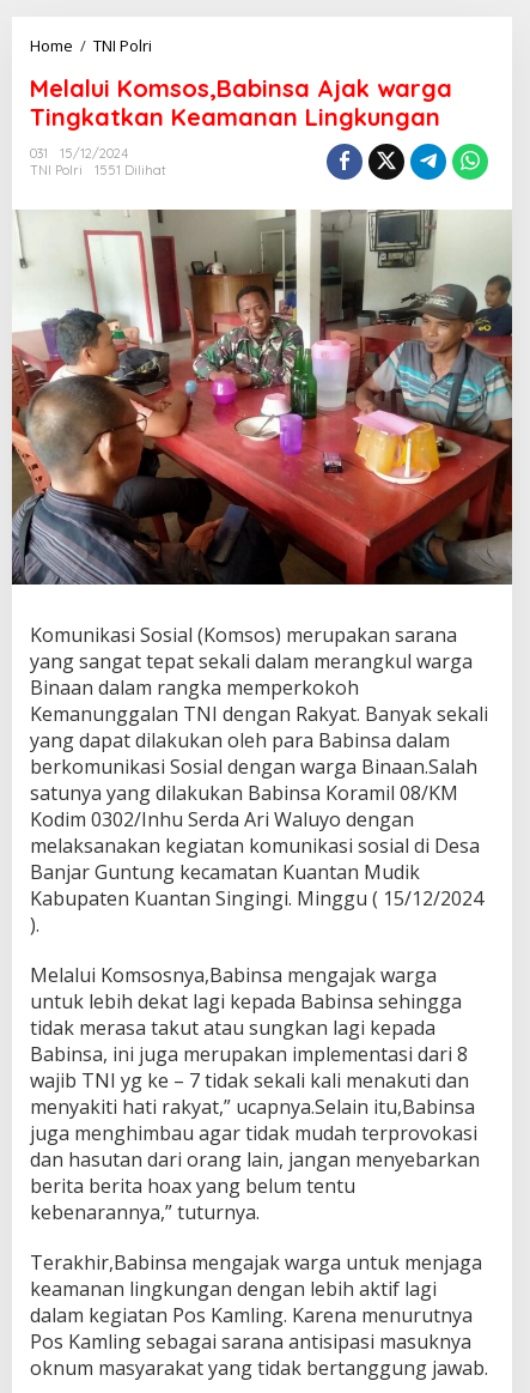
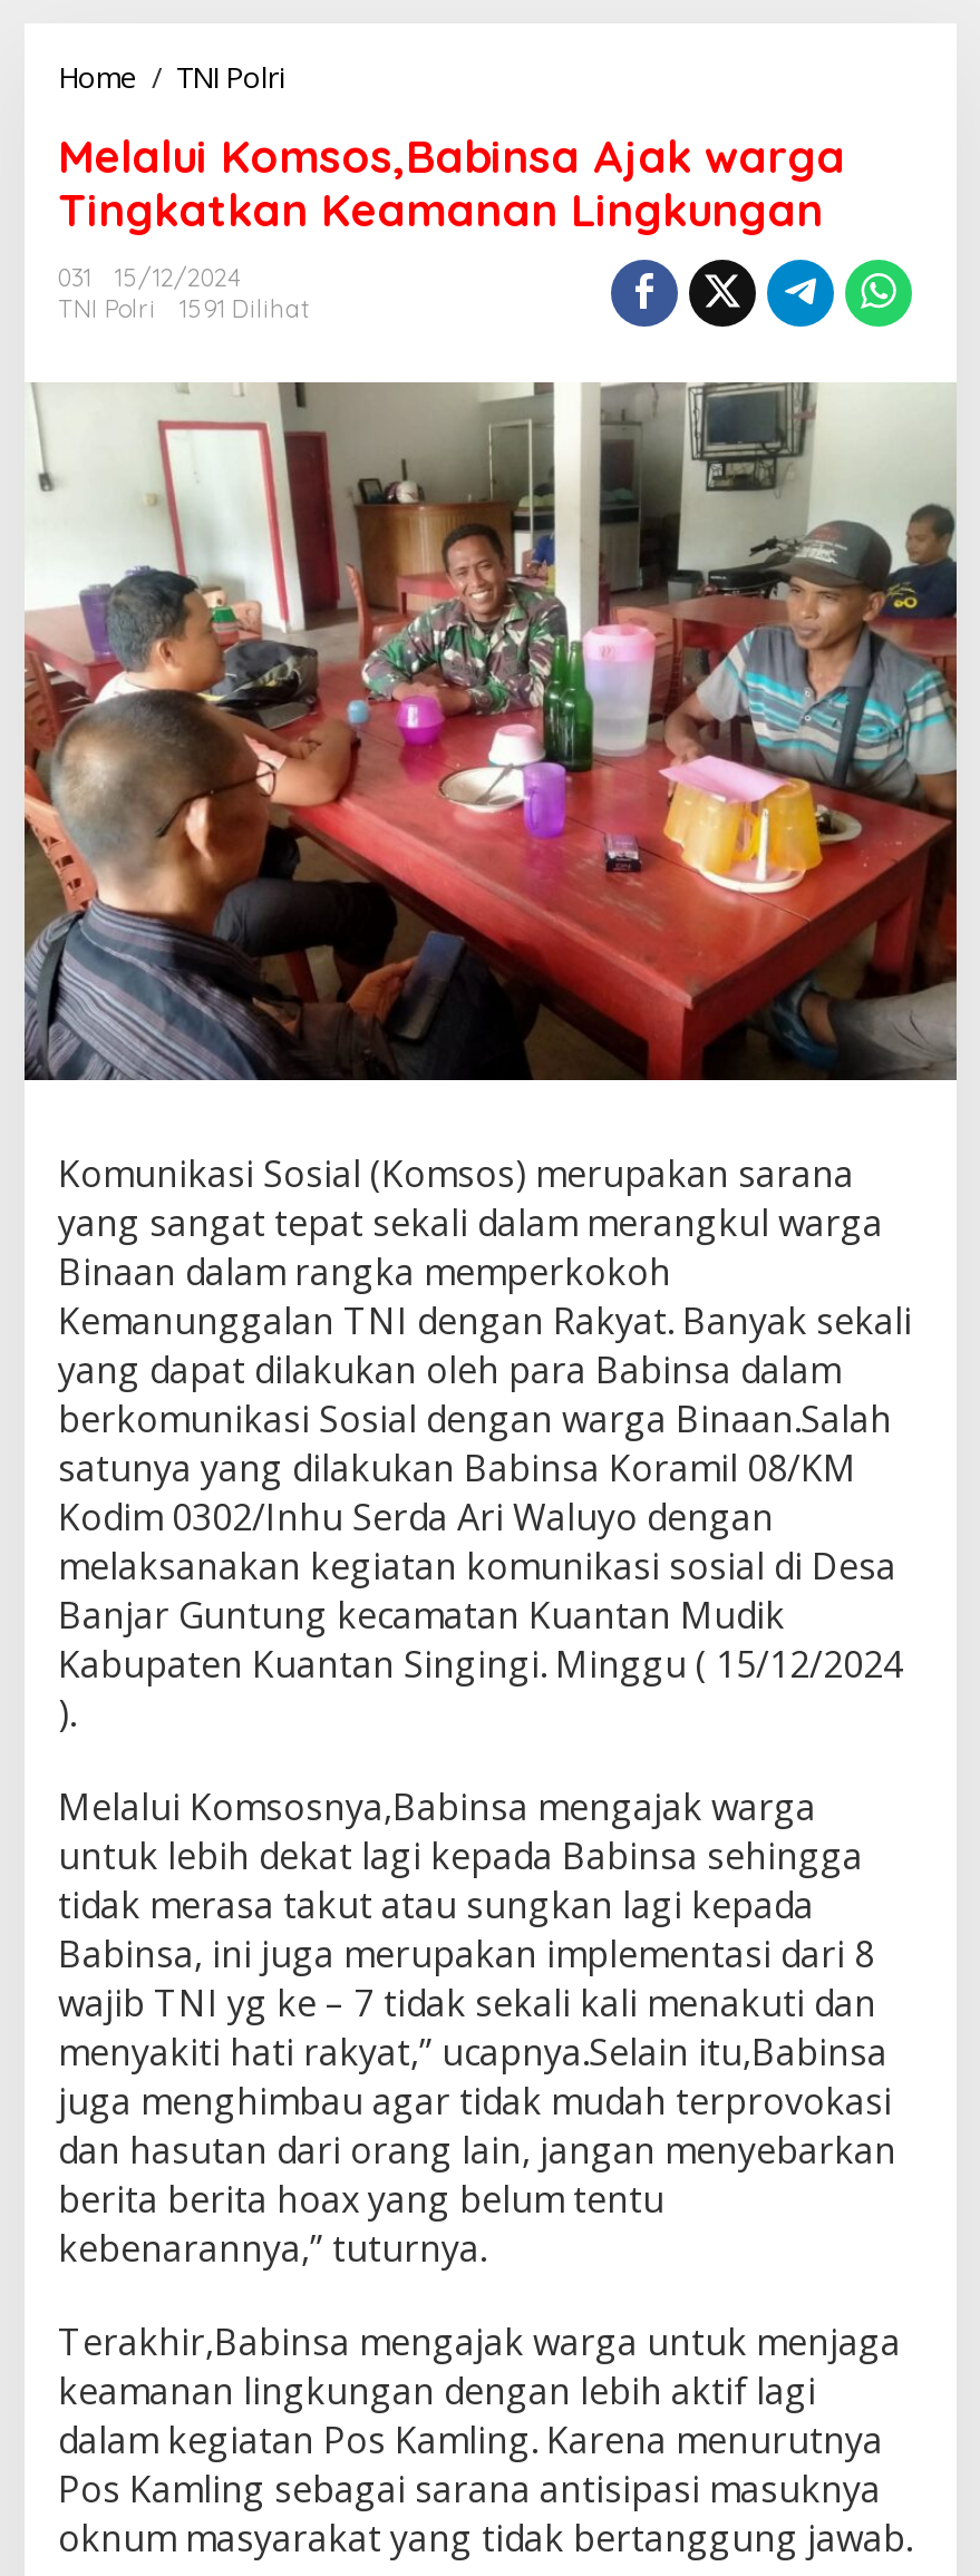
[95,162,166,178] 1551 Dilihat -> [178,293,310,324] 1591 Dilihat

